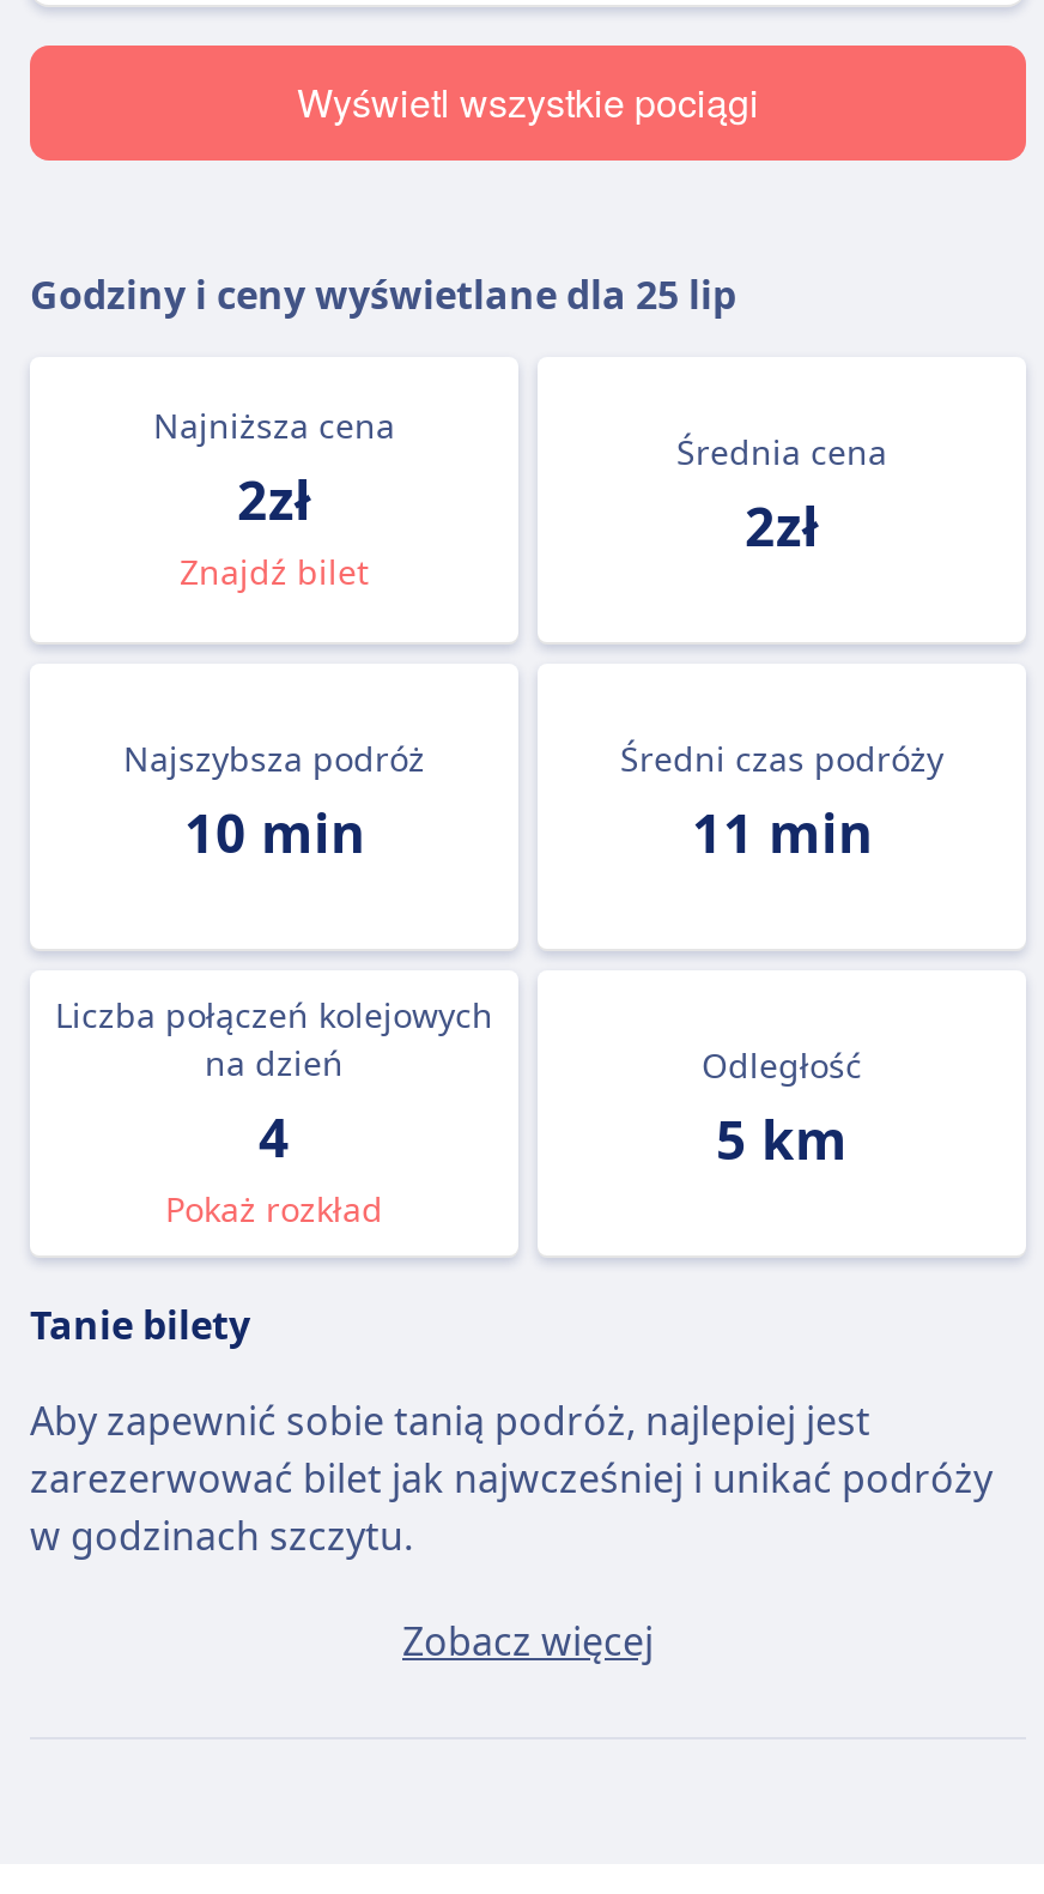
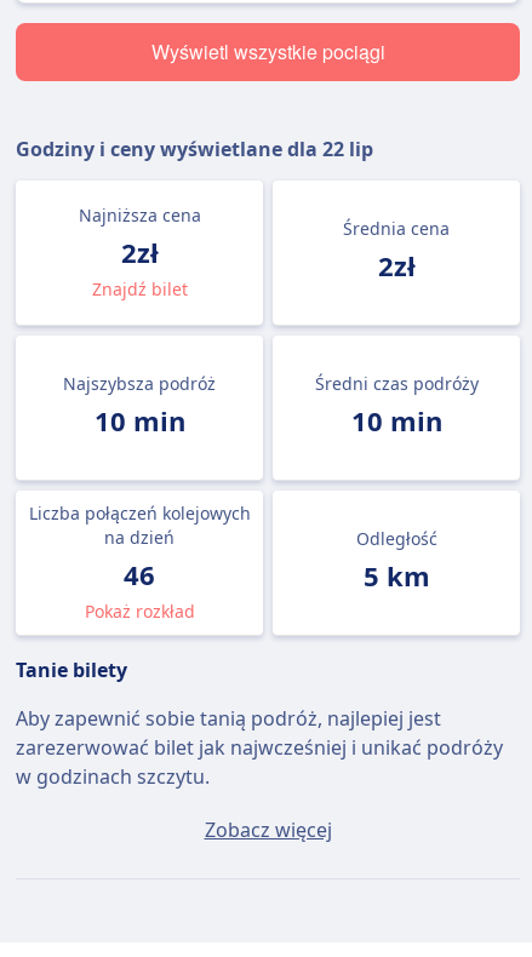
[30,268,736,321] Godziny i ceny wyświetlane dla 25 lip -> [16,136,373,162] Godziny i ceny wyświetlane dla 22 lip
[692,795,872,867] 11 min -> [351,402,442,439] 10 min
[259,1100,290,1172] 4 -> [124,556,155,592] 46

